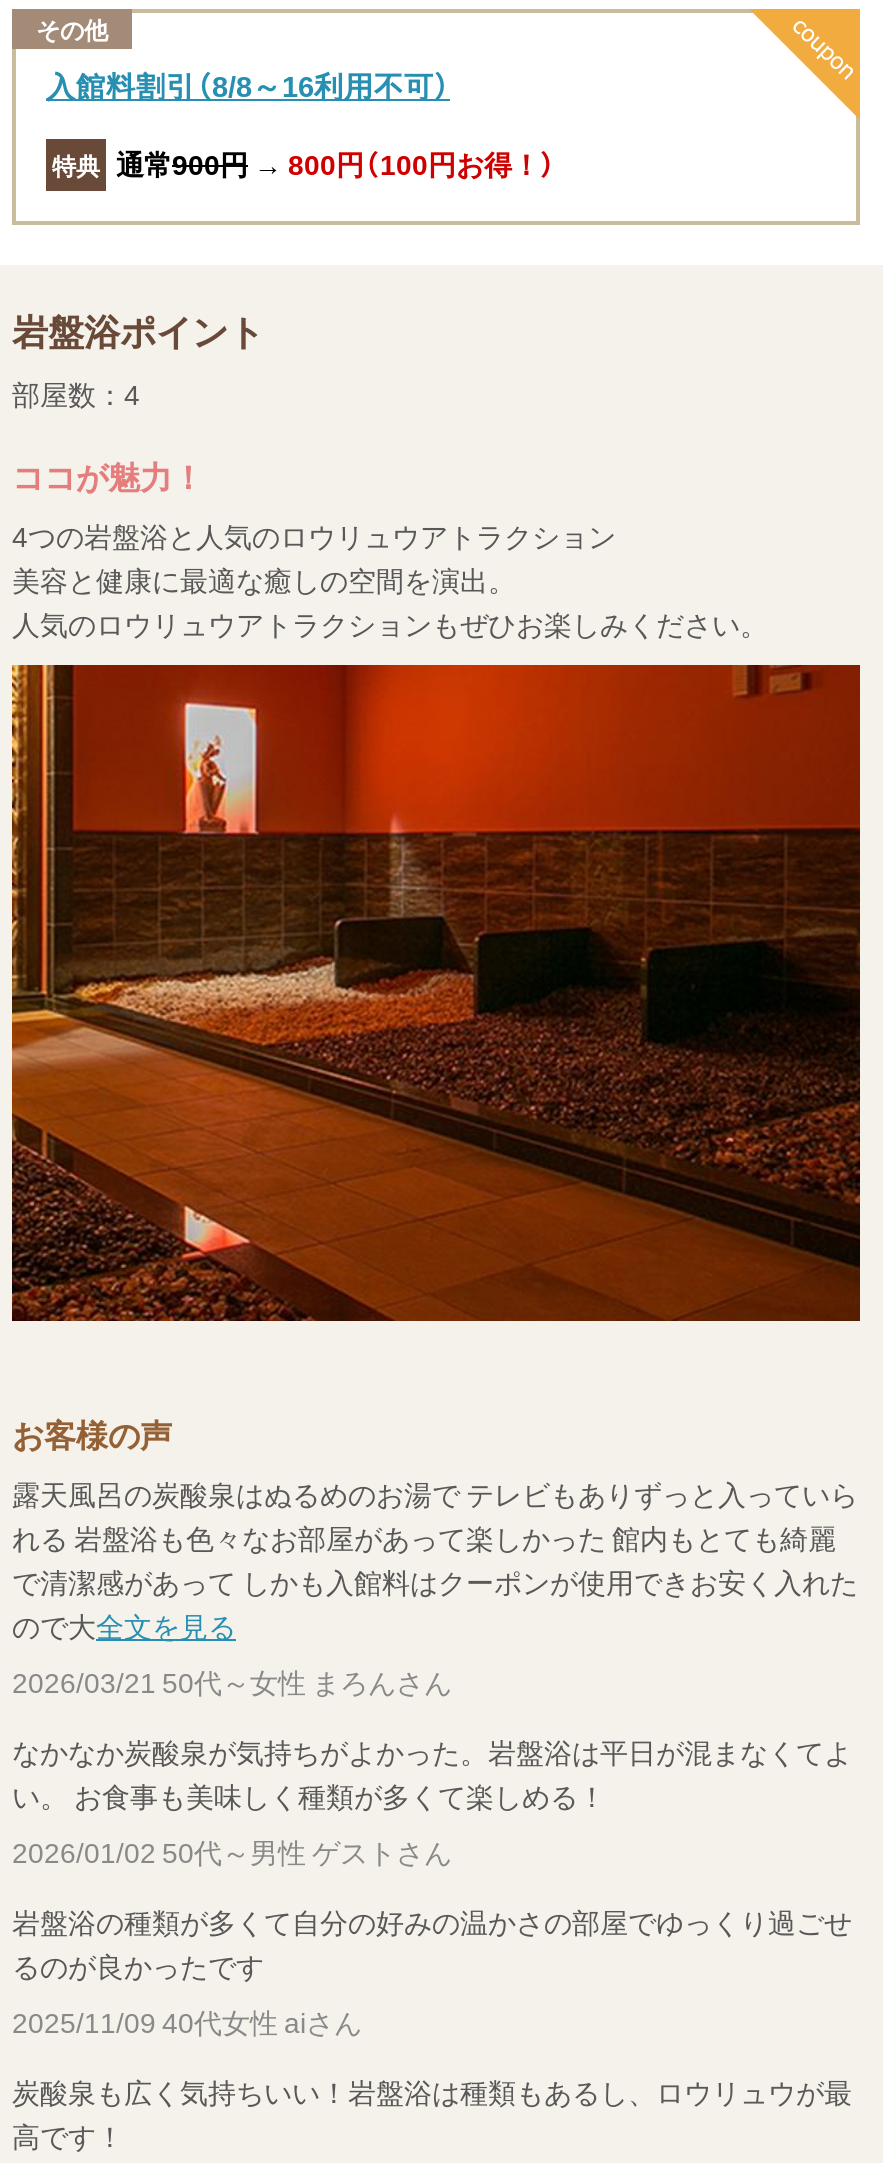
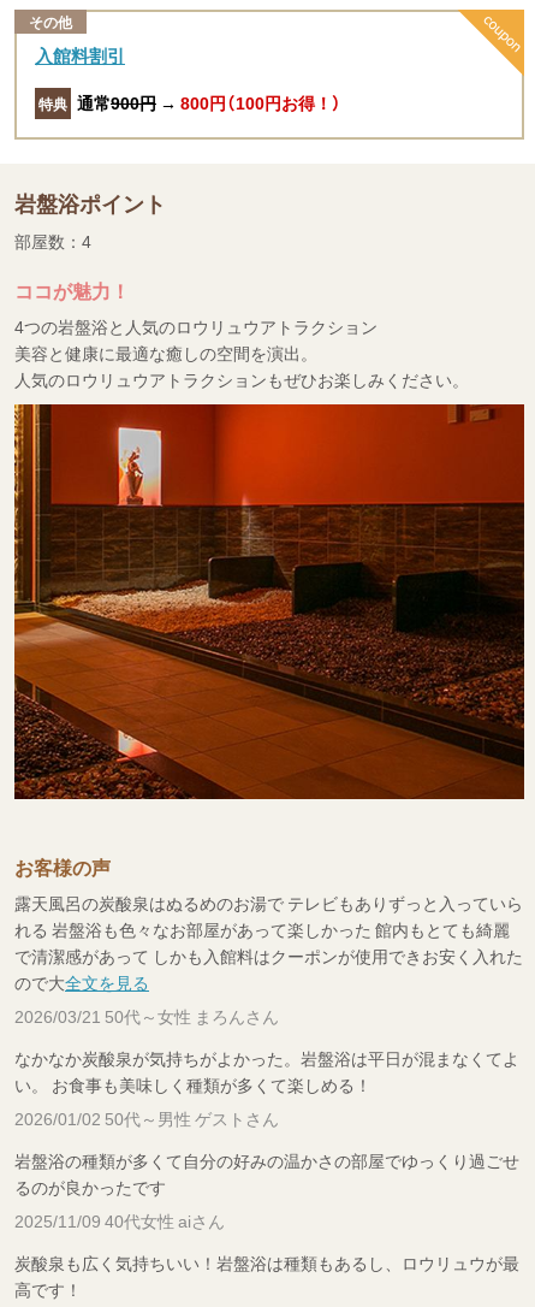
[46,62,450,106] 入館料割引（8/8～16利用不可） -> [35,42,125,68] 入館料割引

